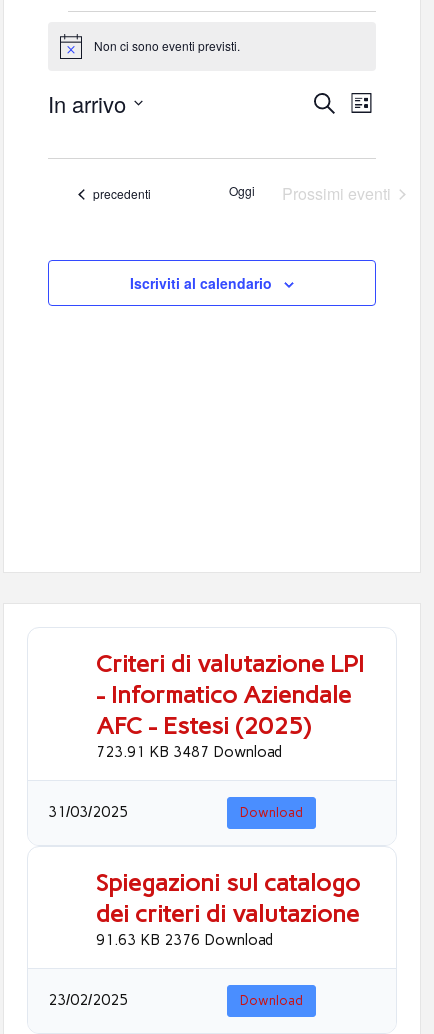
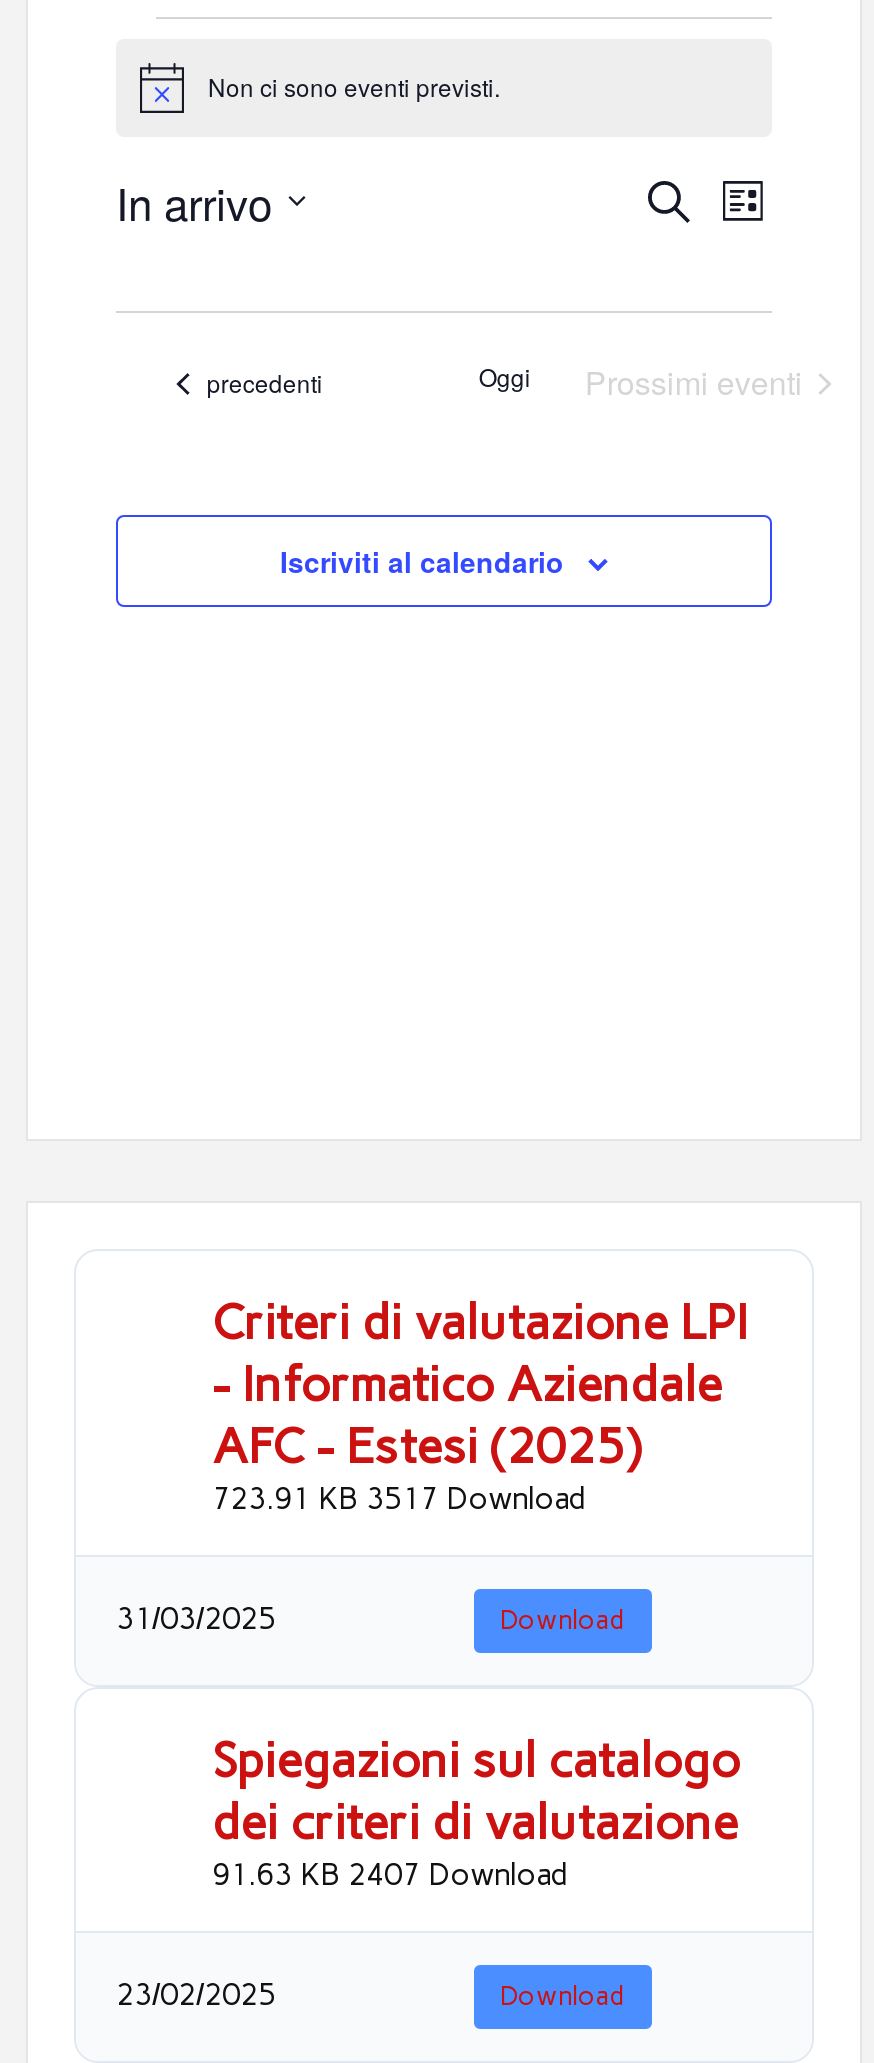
[96,743,282,761] 723.91 KB 3487 Download -> [212,1481,584,1517] 723.91 KB 3517 Download
[96,931,273,949] 91.63 KB 2376 Download -> [212,1857,566,1893] 91.63 KB 2407 Download

